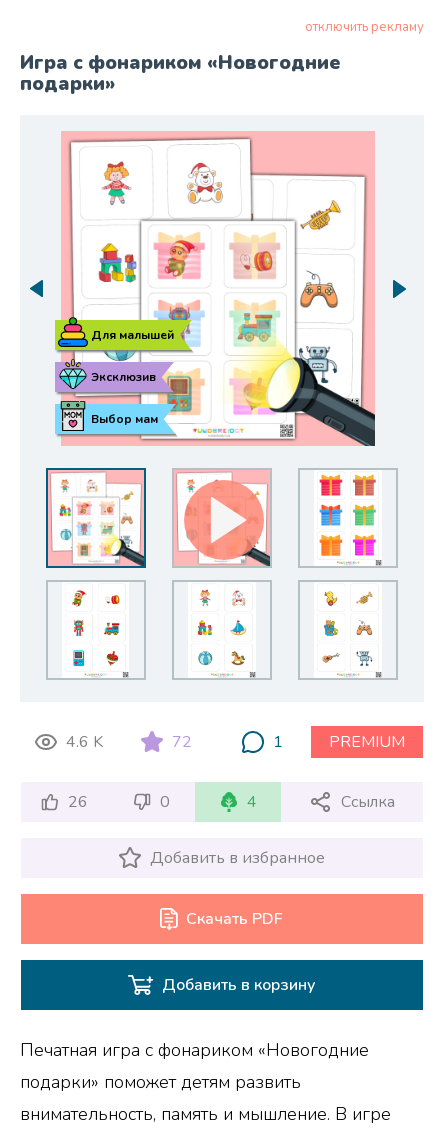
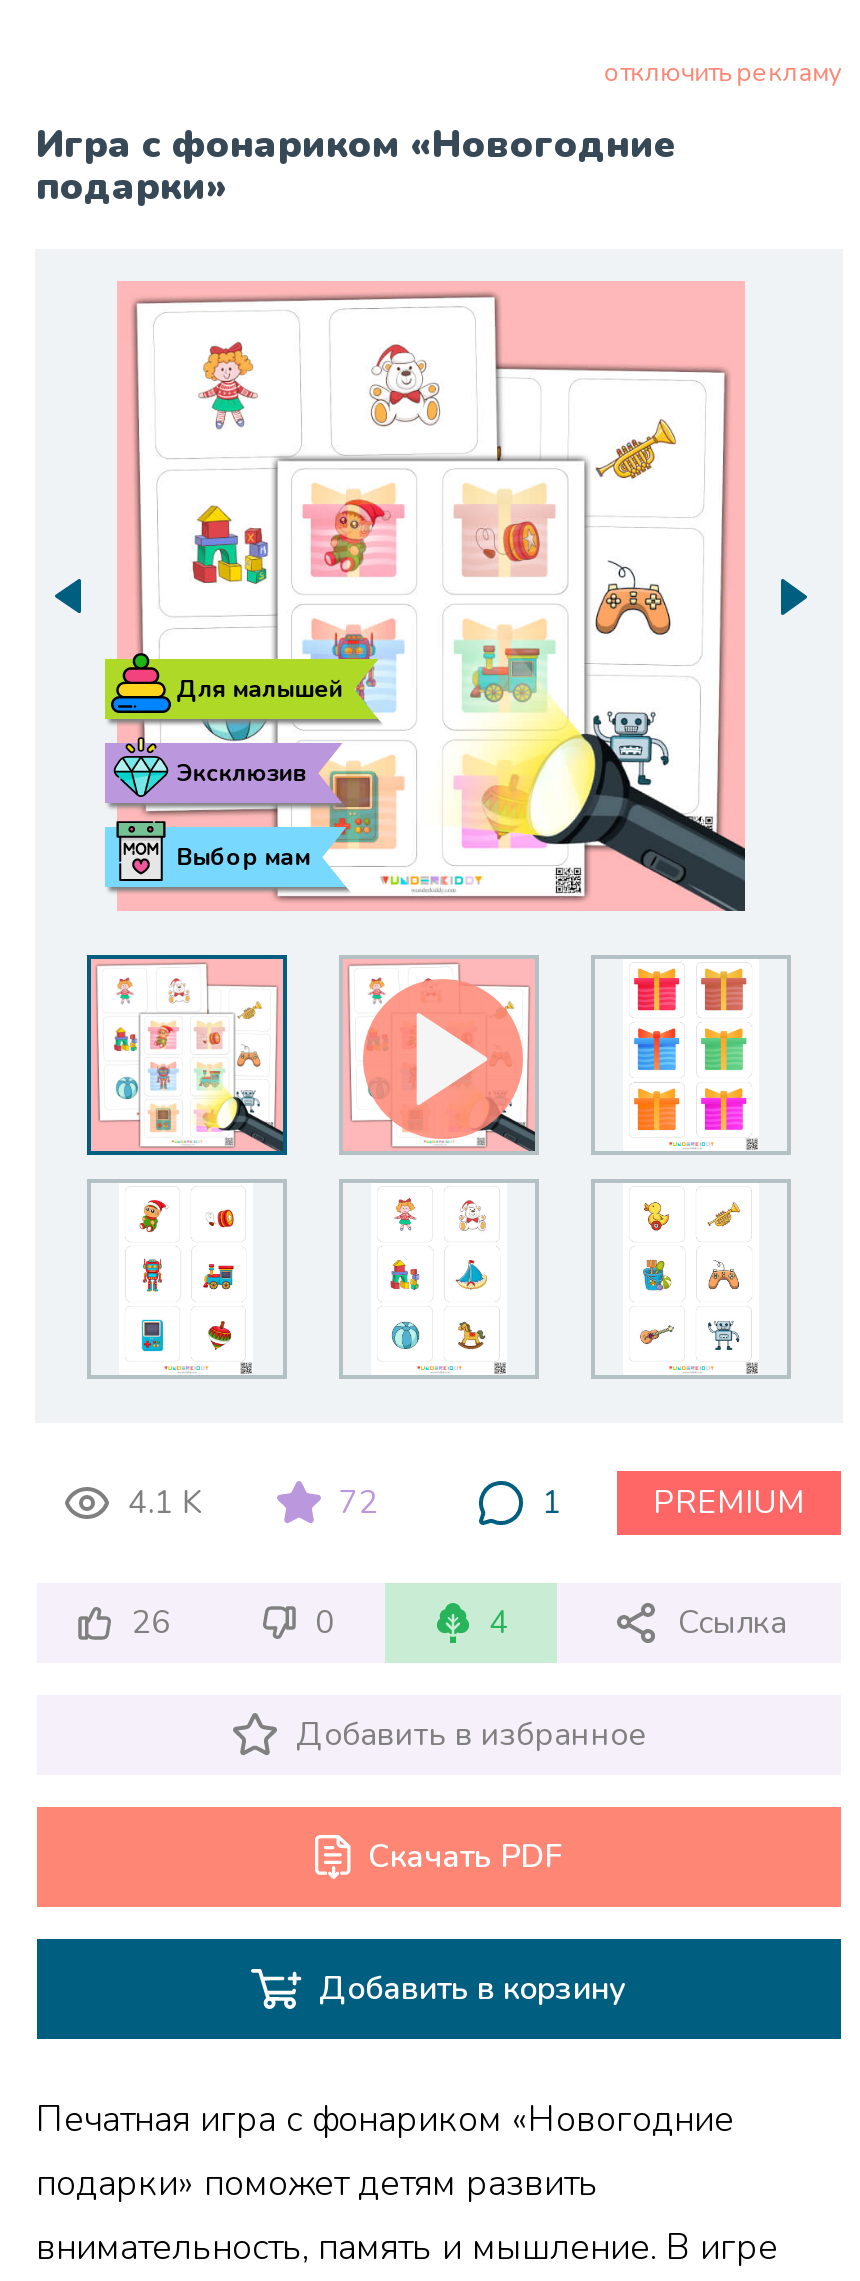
[66,731,103,753] 4.6 K -> [128,1482,202,1526] 4.1 K

